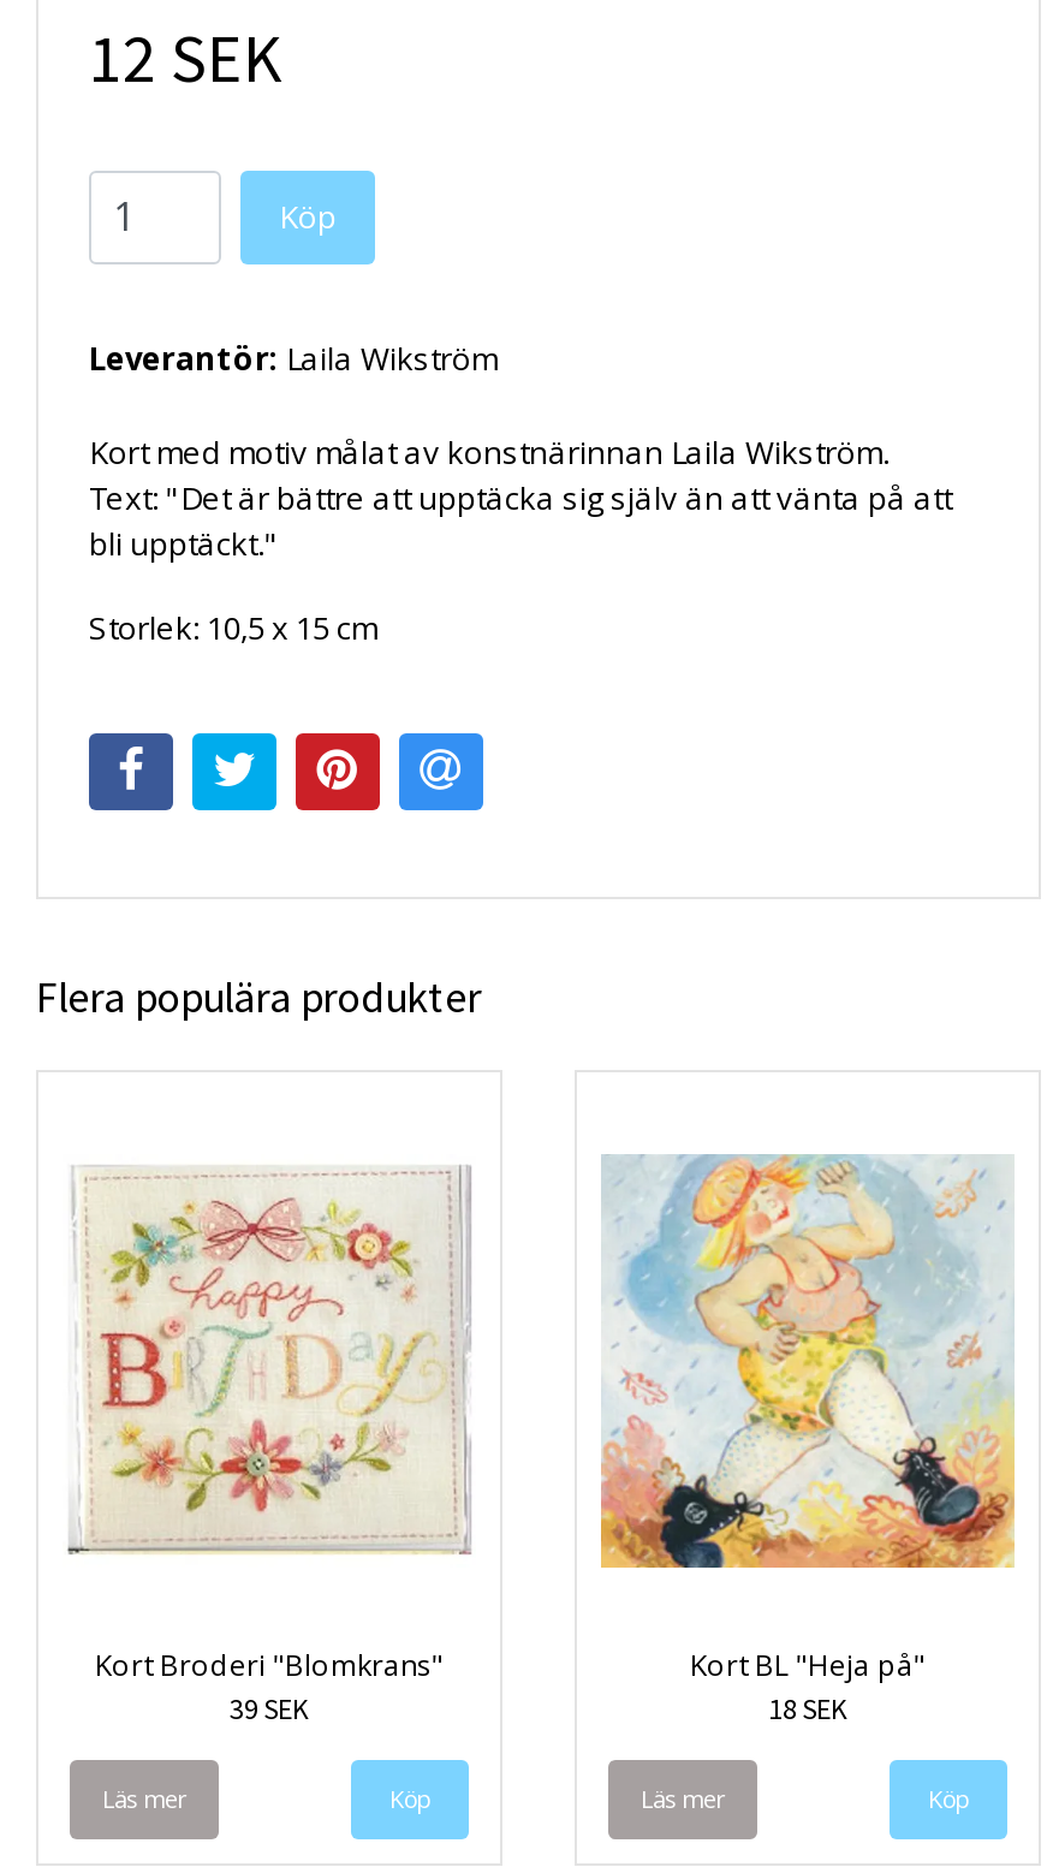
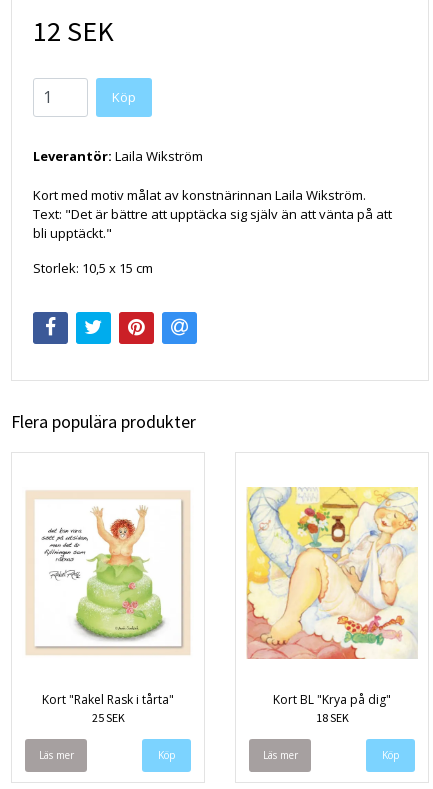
[601,1152,1015,1685] [image] | Kort BL "Heja på" -> [246,486,418,708] [image] | Kort BL "Krya på dig"
[65,1166,471,1726] [image] | Kort Broderi "Blomkrans" | 39 SEK -> [25,491,192,725] [image] | Kort "Rakel Rask i tårta" | 25 SEK

